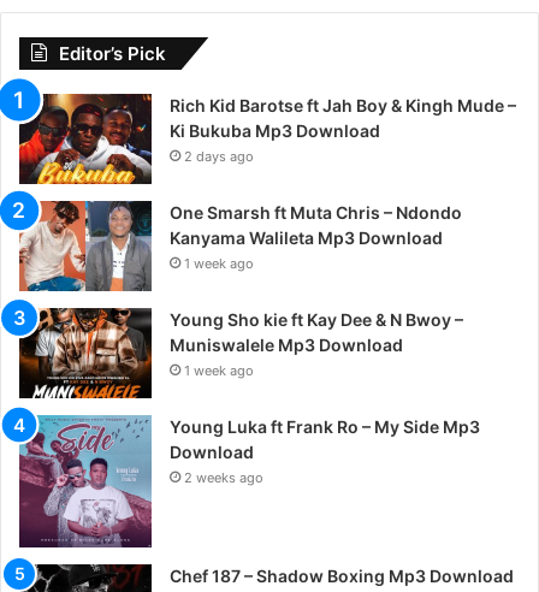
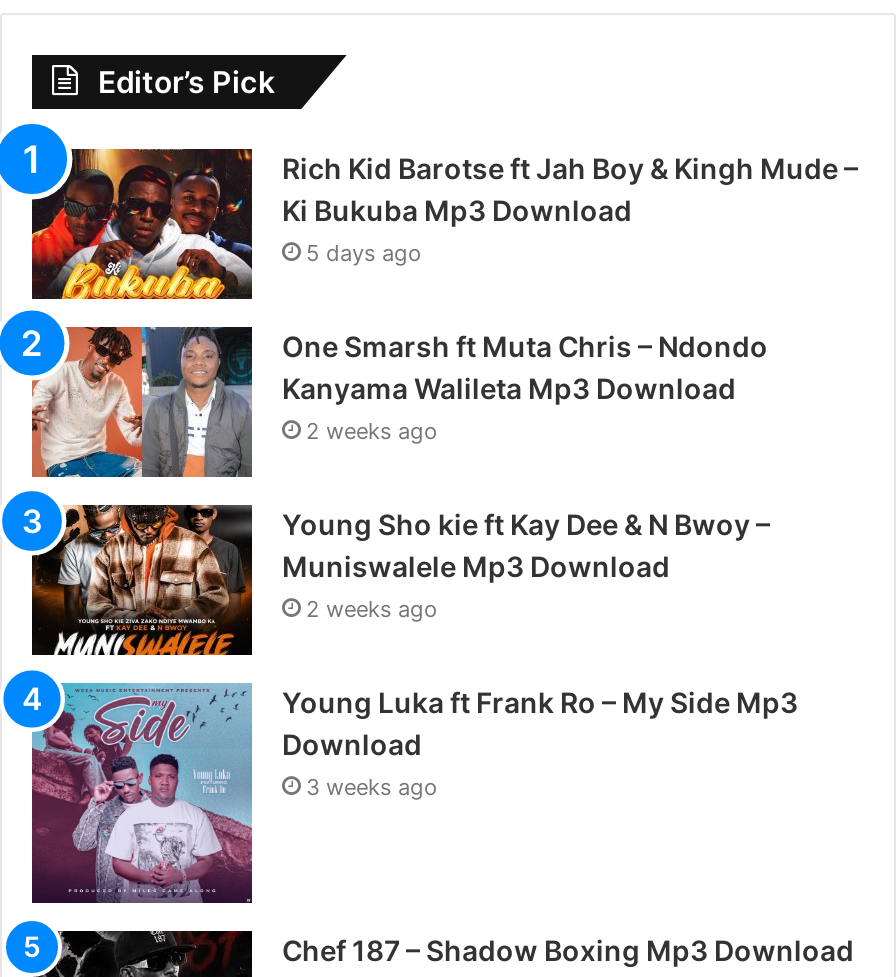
[184,149,254,165] 2 days ago -> [306,240,422,268] 5 days ago
[184,256,254,273] 1 week ago -> [306,418,438,446] 2 weeks ago
[184,363,254,380] 1 week ago -> [306,596,438,624] 2 weeks ago
[184,470,263,487] 2 weeks ago -> [306,774,438,802] 3 weeks ago

